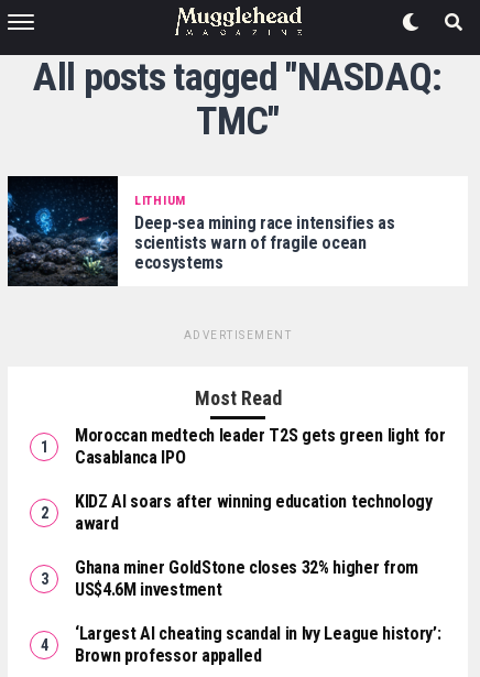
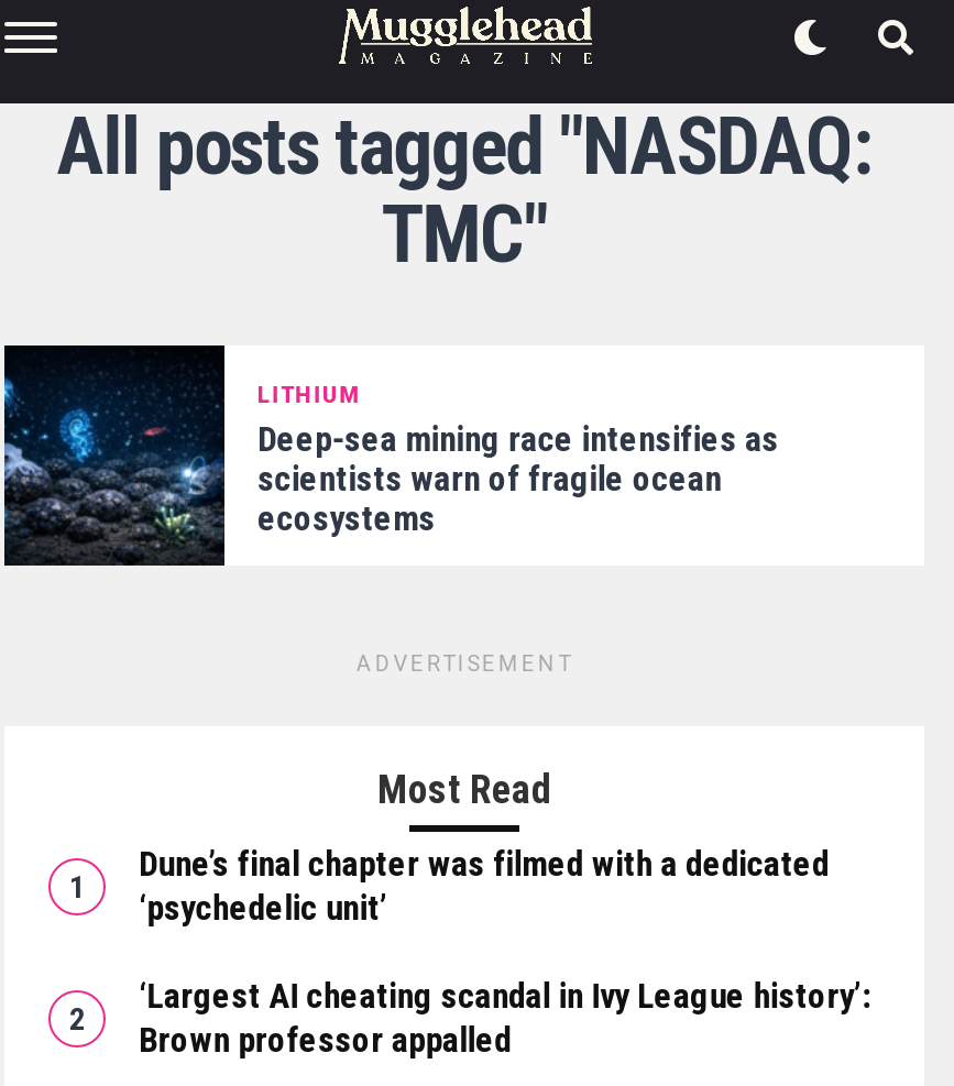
[75,425,445,600] Moroccan medtech leader T2S gets green light for | Casablanca IPO | KIDZ AI soars after winning education technology | award | Ghana miner GoldStone closes 32% higher from | US$4.6M investment -> [139,843,829,929] Dune’s final chapter was filmed with a dedicated | ‘psychedelic unit’

